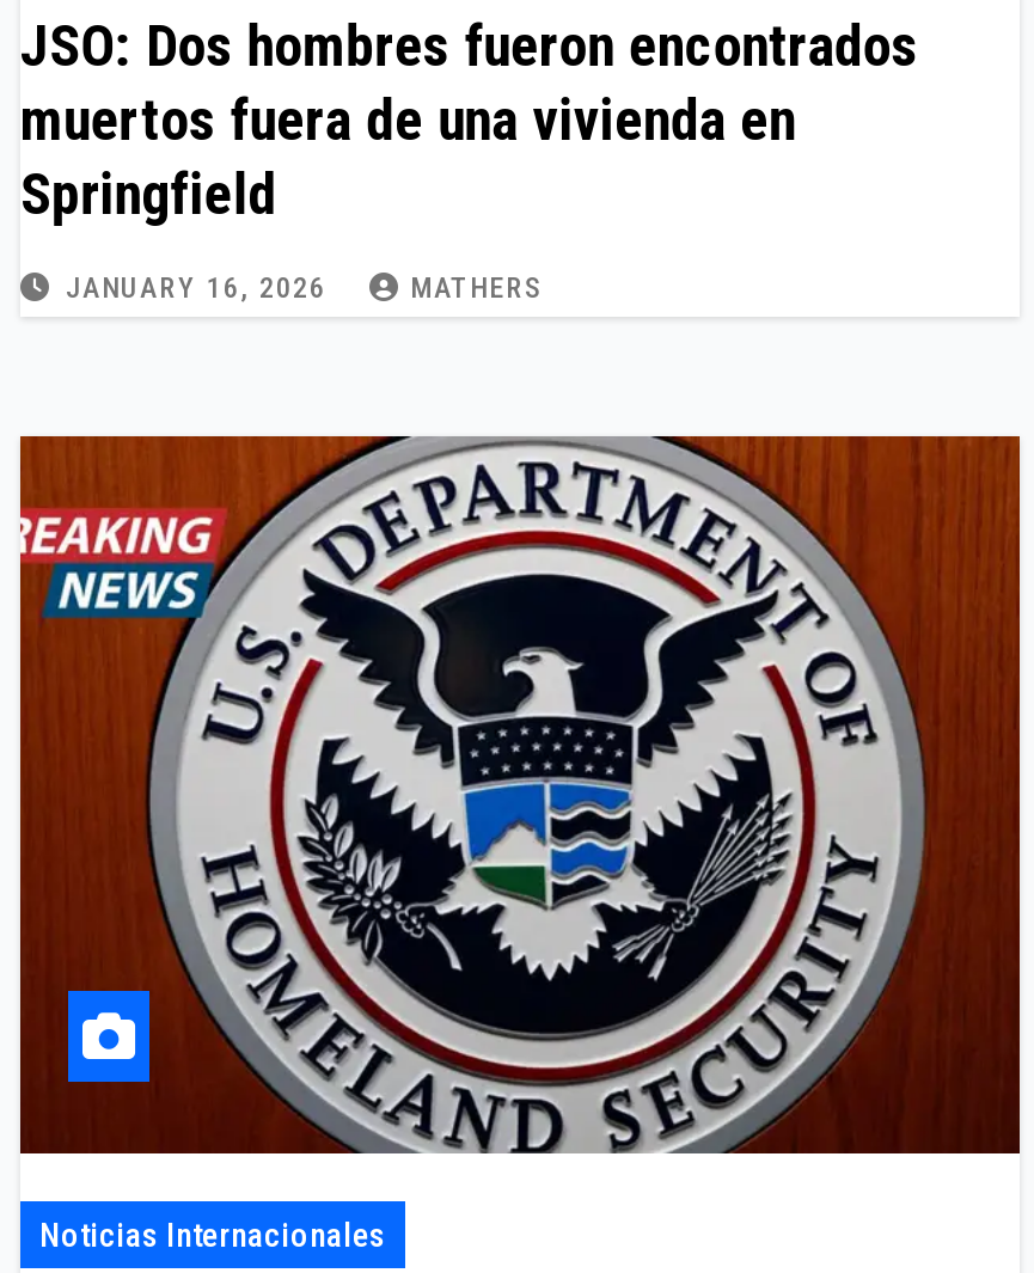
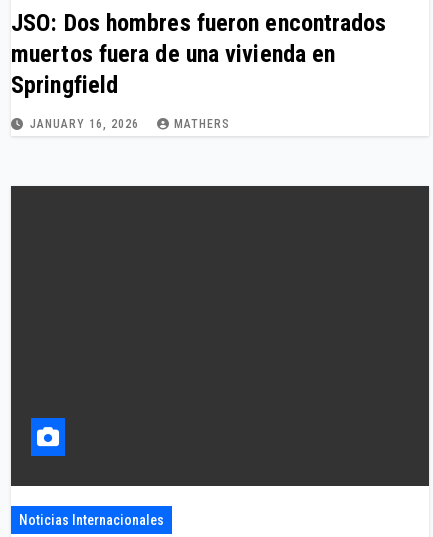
[18,434,1020,1153] [image] -> none

